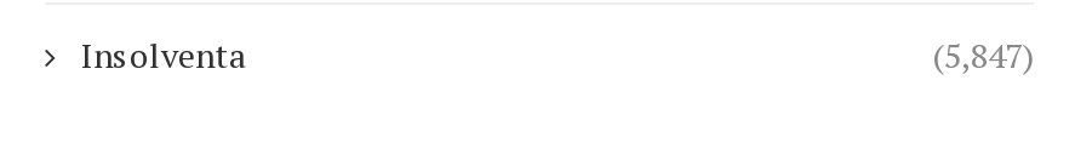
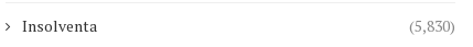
[932,32,1034,78] (5,847) -> [409,16,455,36] (5,830)

